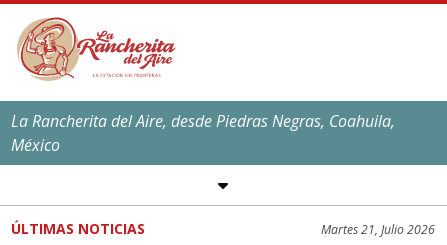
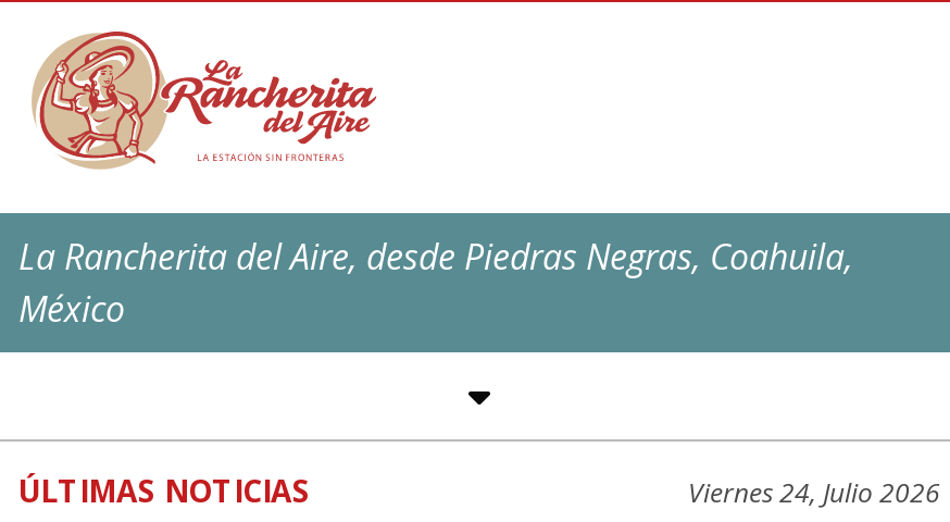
[321,221,435,238] Martes 21, Julio 2026 -> [688,474,940,511] Viernes 24, Julio 2026

